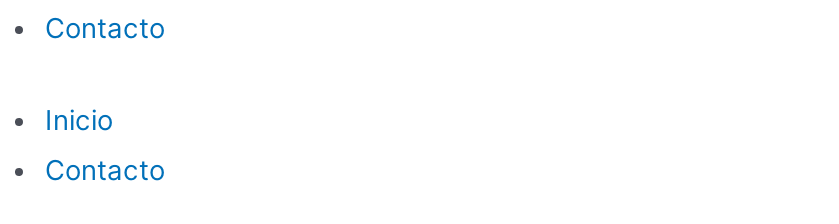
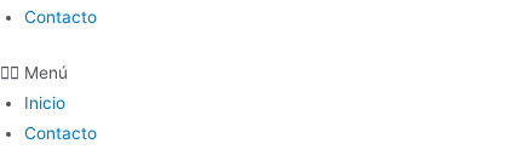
none -> [24,62,68,82] Menú

